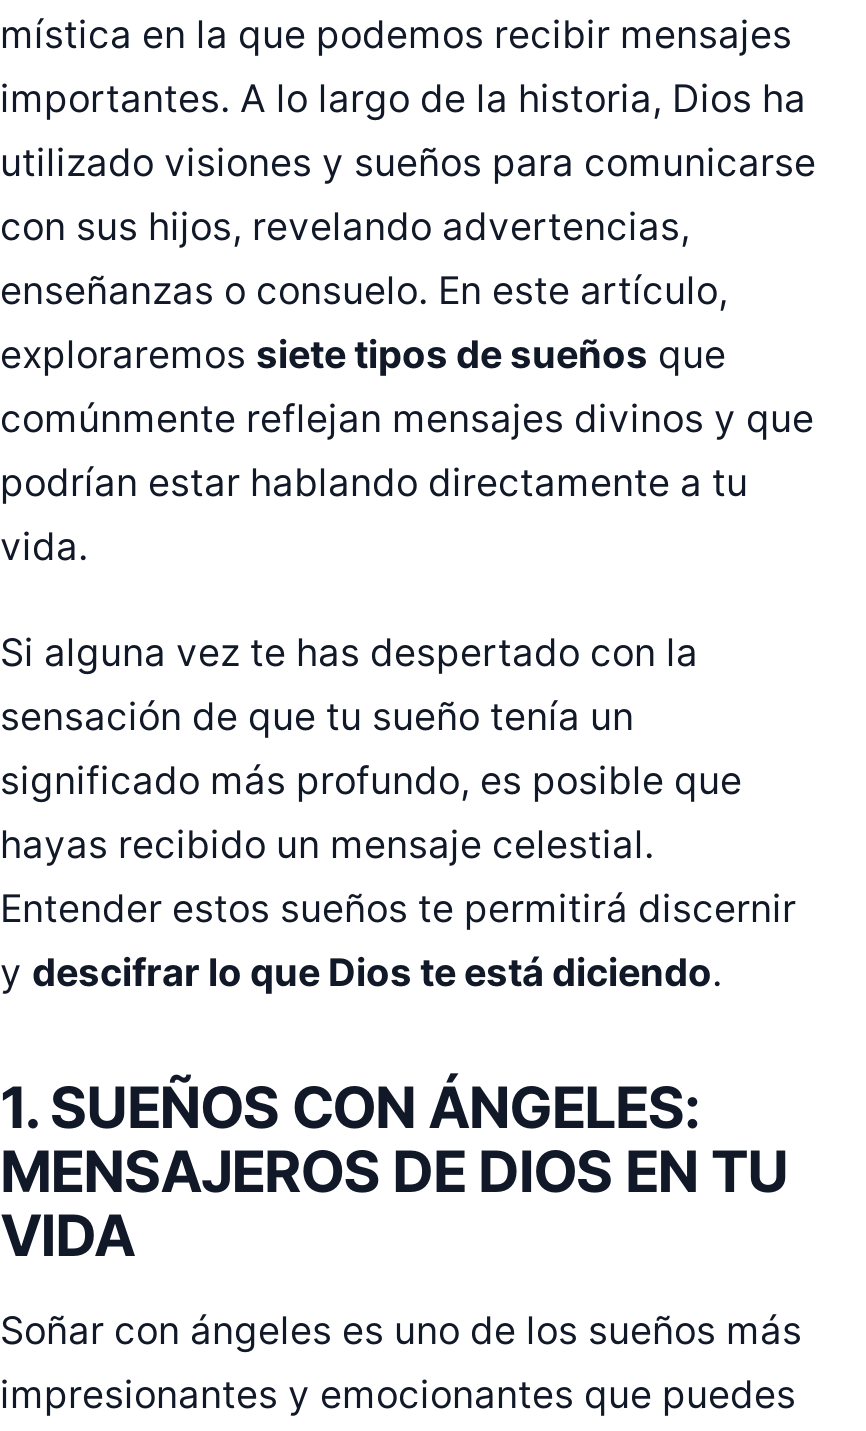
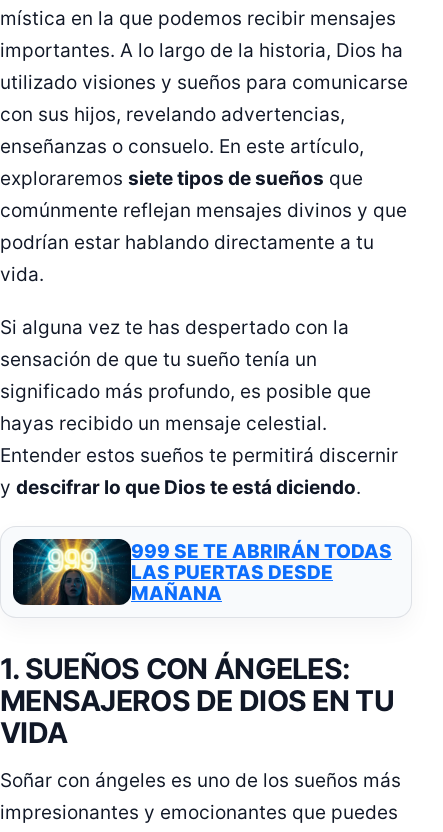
none -> [12,538,392,606] [image] | 999 SE TE ABRIRÁN TODAS | LAS PUERTAS DESDE | MAÑANA

